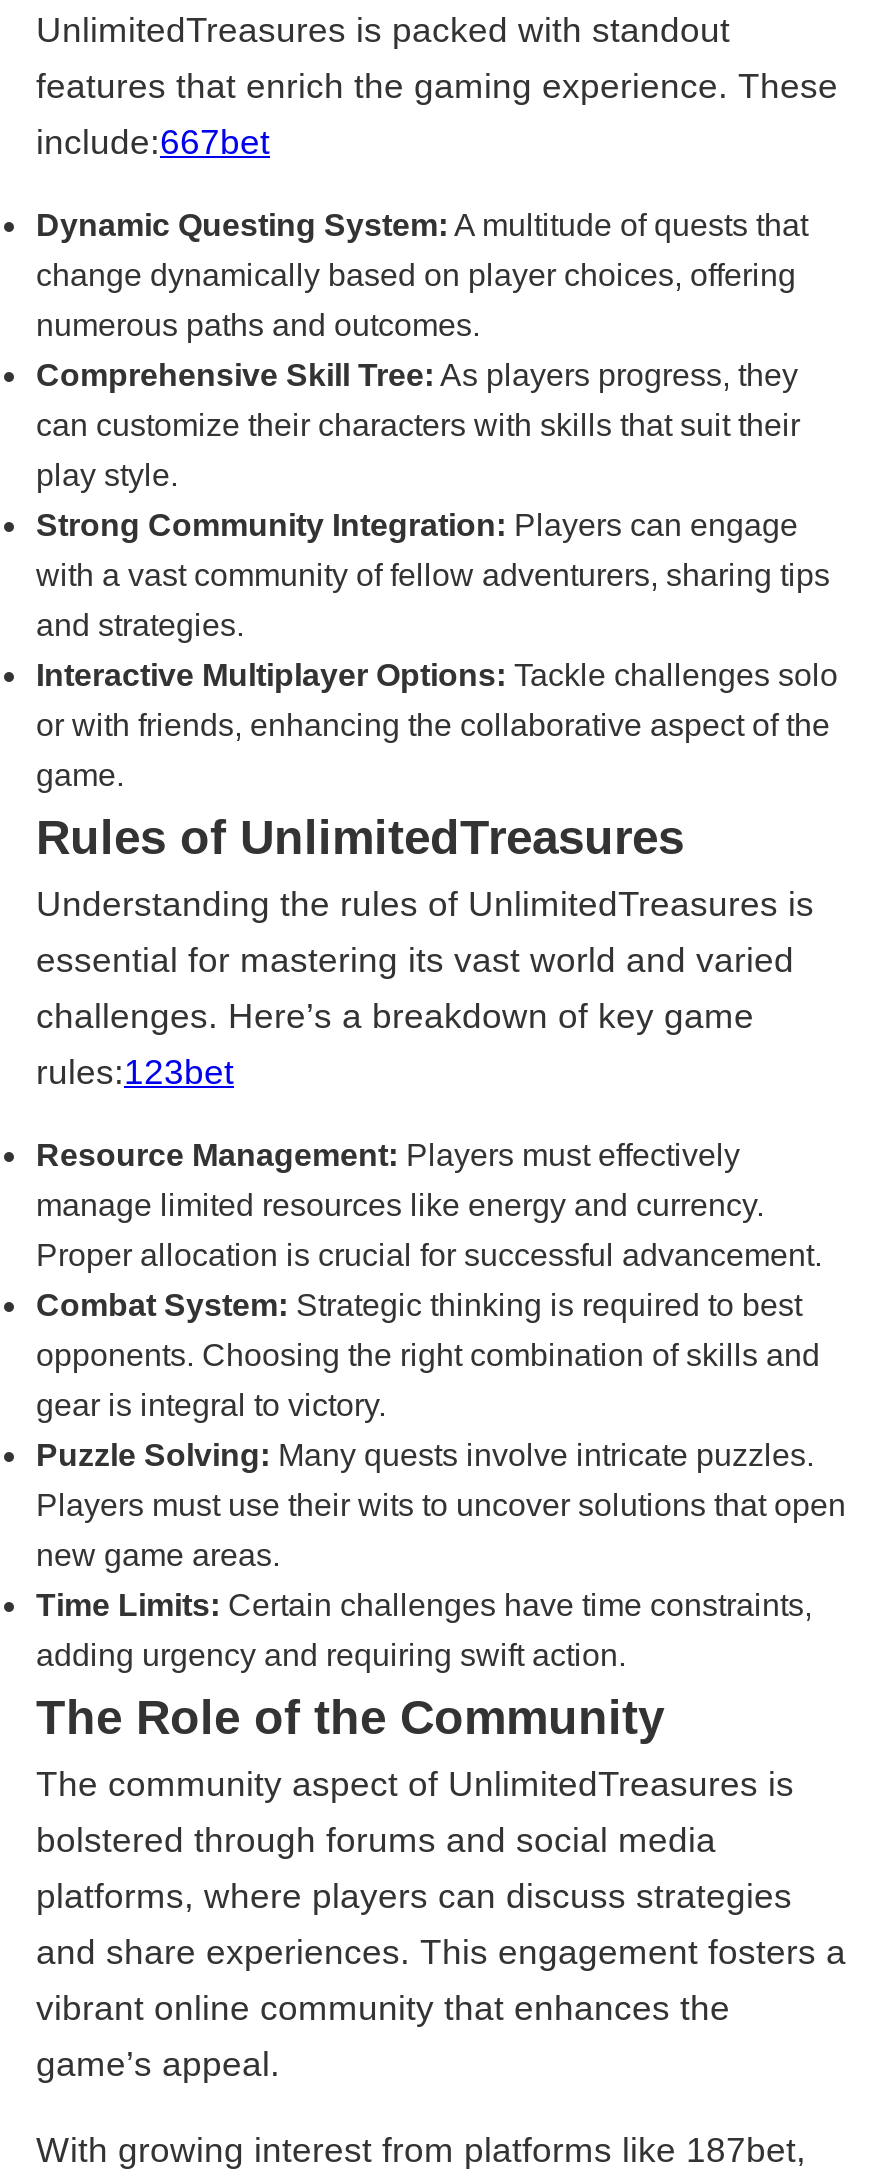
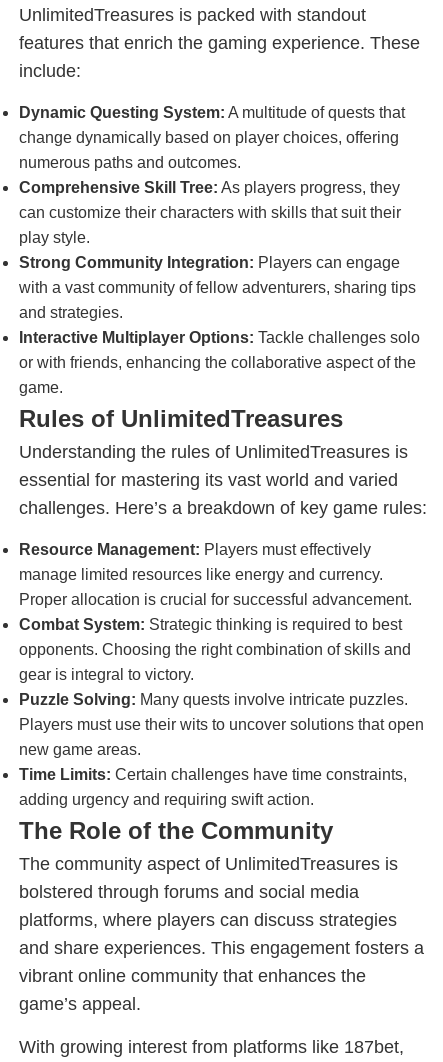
[36,122,270,162] include:667bet -> [19,61,81,81] include:
[36,996,754,1092] challenges. Here’s a breakdown of key game | rules:123bet -> [19,498,427,518] challenges. Here’s a breakdown of key game rules:

